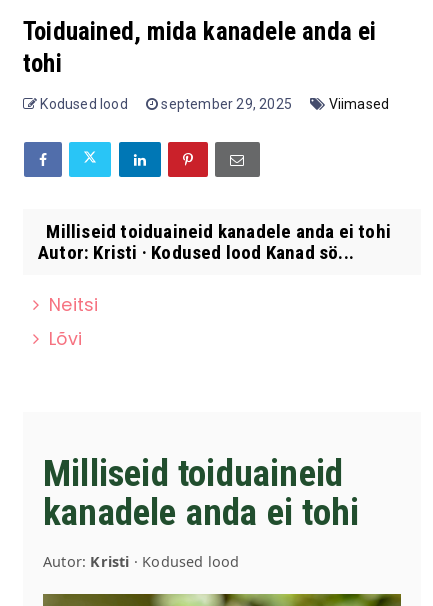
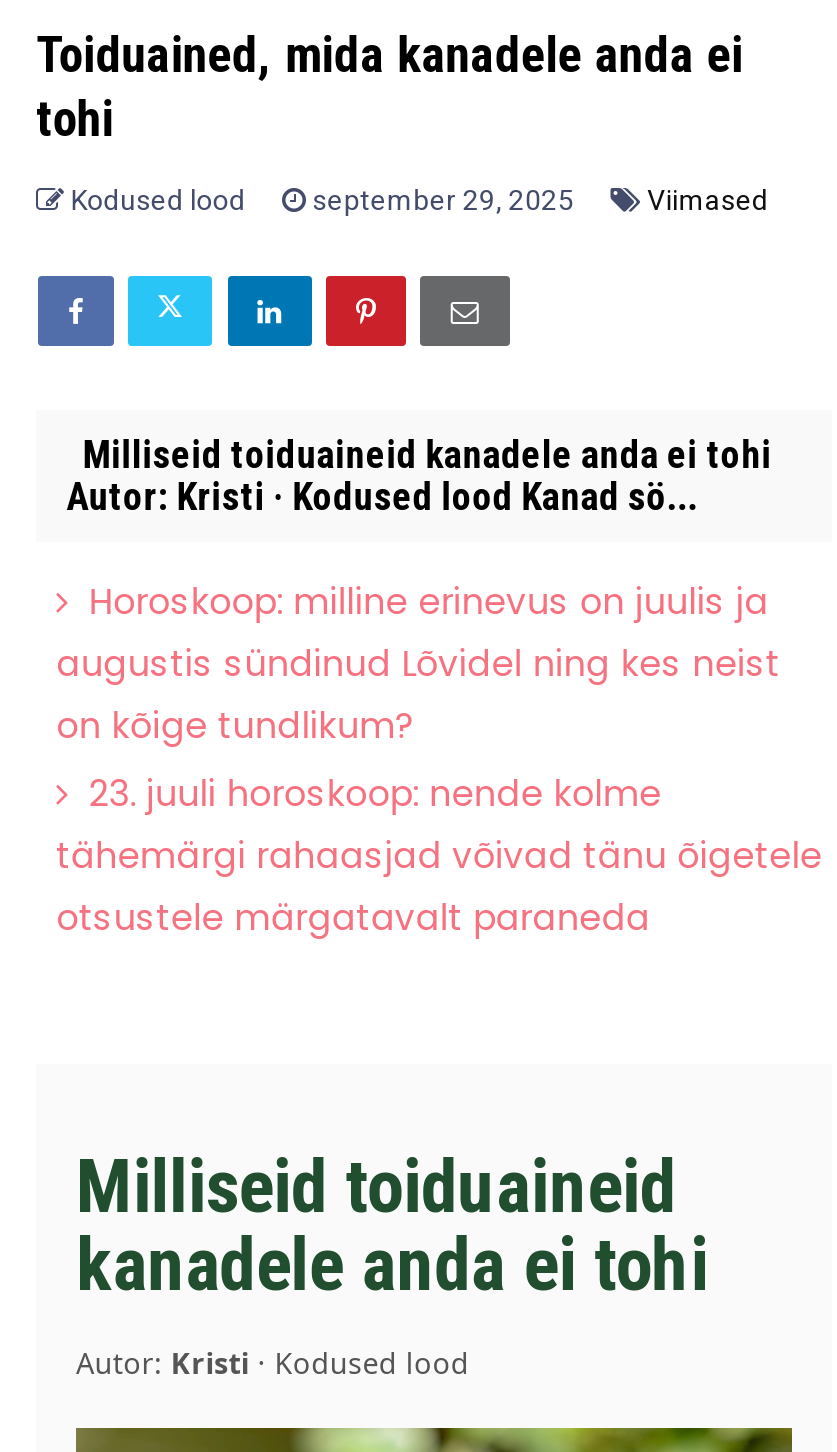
[49,293,98,351] Neitsi | Lõvi -> [56,578,822,942] Horoskoop: milline erinevus on juulis ja | augustis sündinud Lõvidel ning kes neist | on kõige tundlikum? | 23. juuli horoskoop: nende kolme | tähemärgi rahaasjad võivad tänu õigetele | otsustele märgatavalt paraneda

